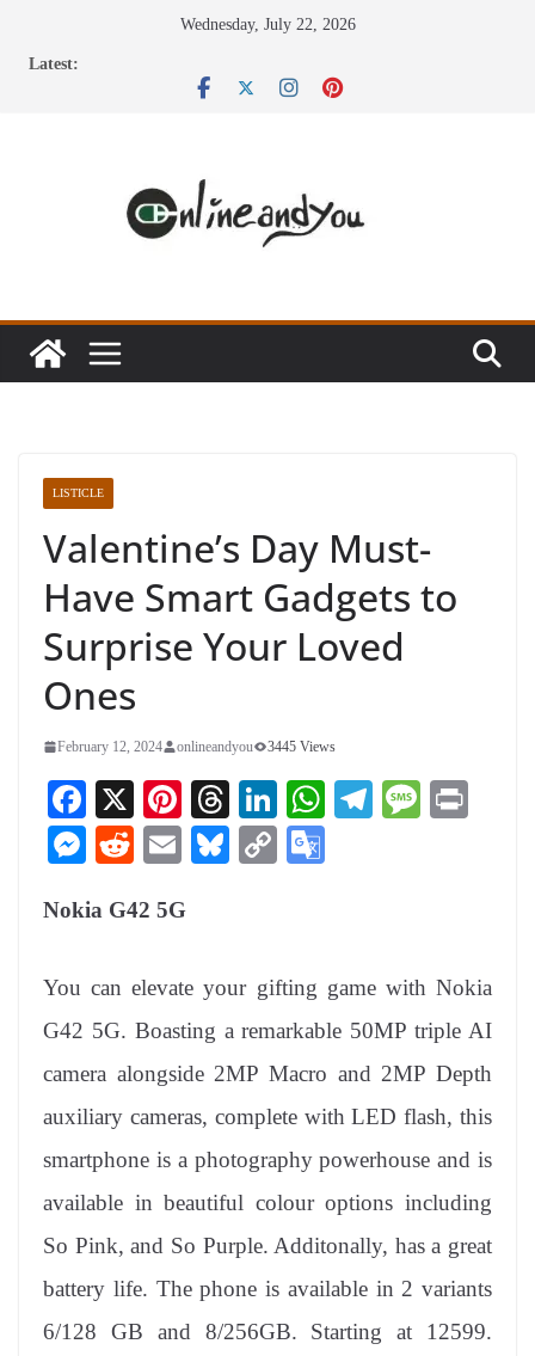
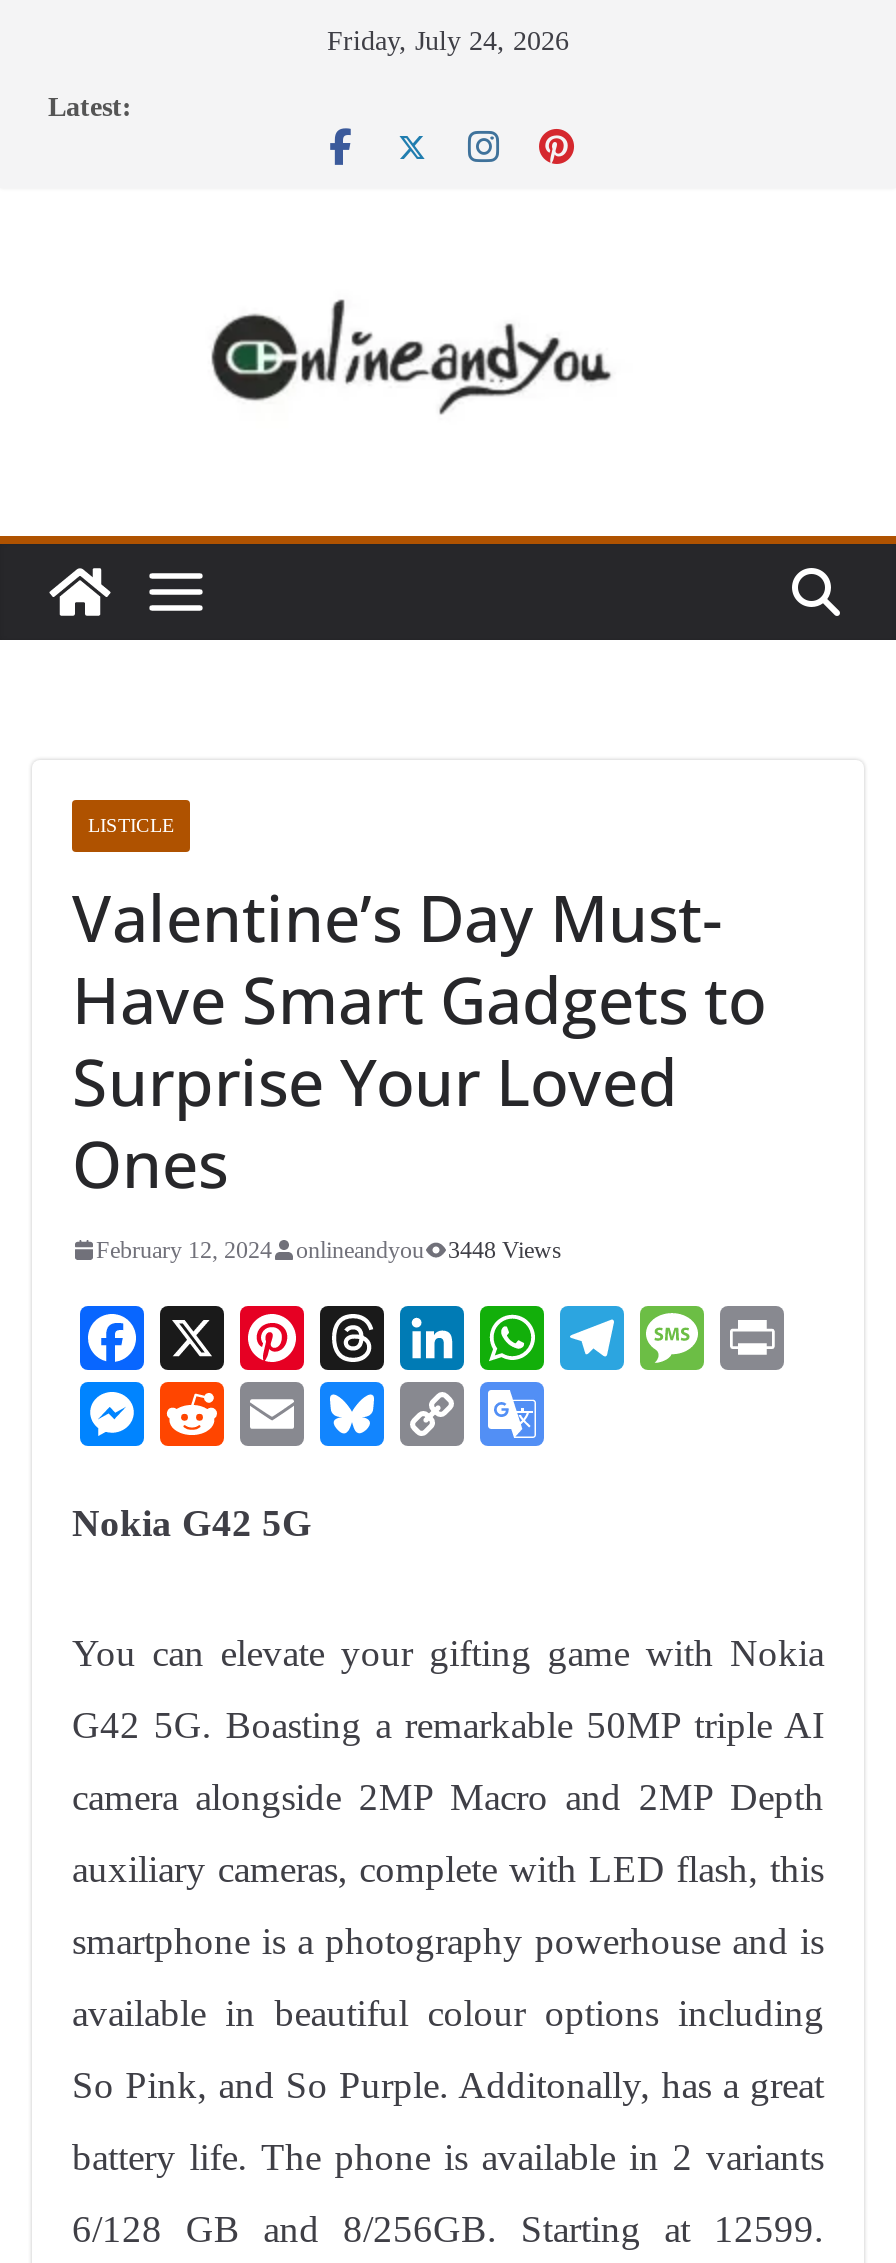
[180,16,355,33] Wednesday, July 22, 2026 -> [327,26,569,56] Friday, July 24, 2026
[57,738,336,755] February 12, 2024 onlineandyou 3445 Views -> [96,1236,562,1264] February 12, 2024 onlineandyou 3448 Views

